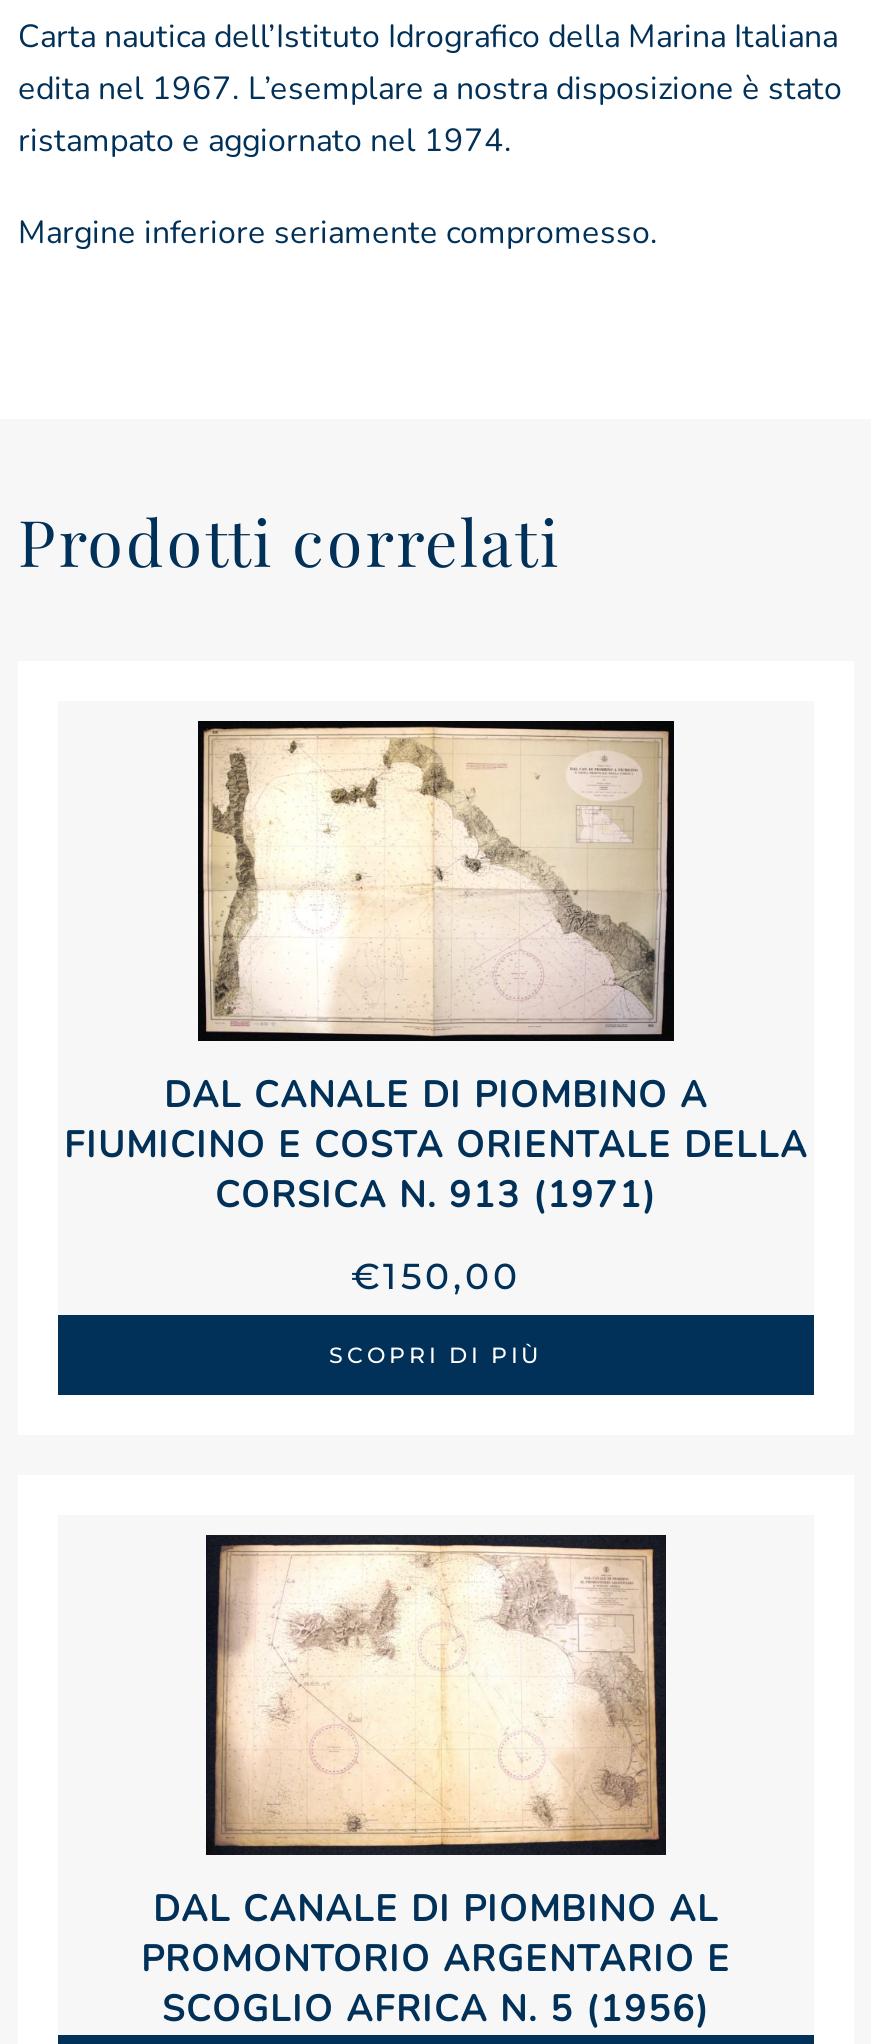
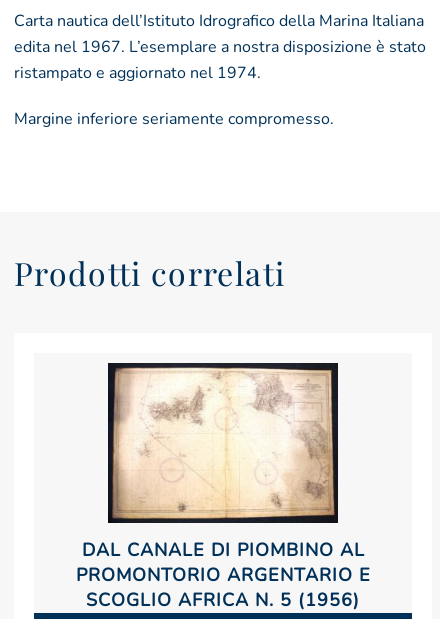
[64,719,808,1368] [image] | DAL CANALE DI PIOMBINO A | FIUMICINO E COSTA ORIENTALE DELLA | CORSICA N. 913 (1971) | €150,00 | SCOPRI DI PIÙ -> none

